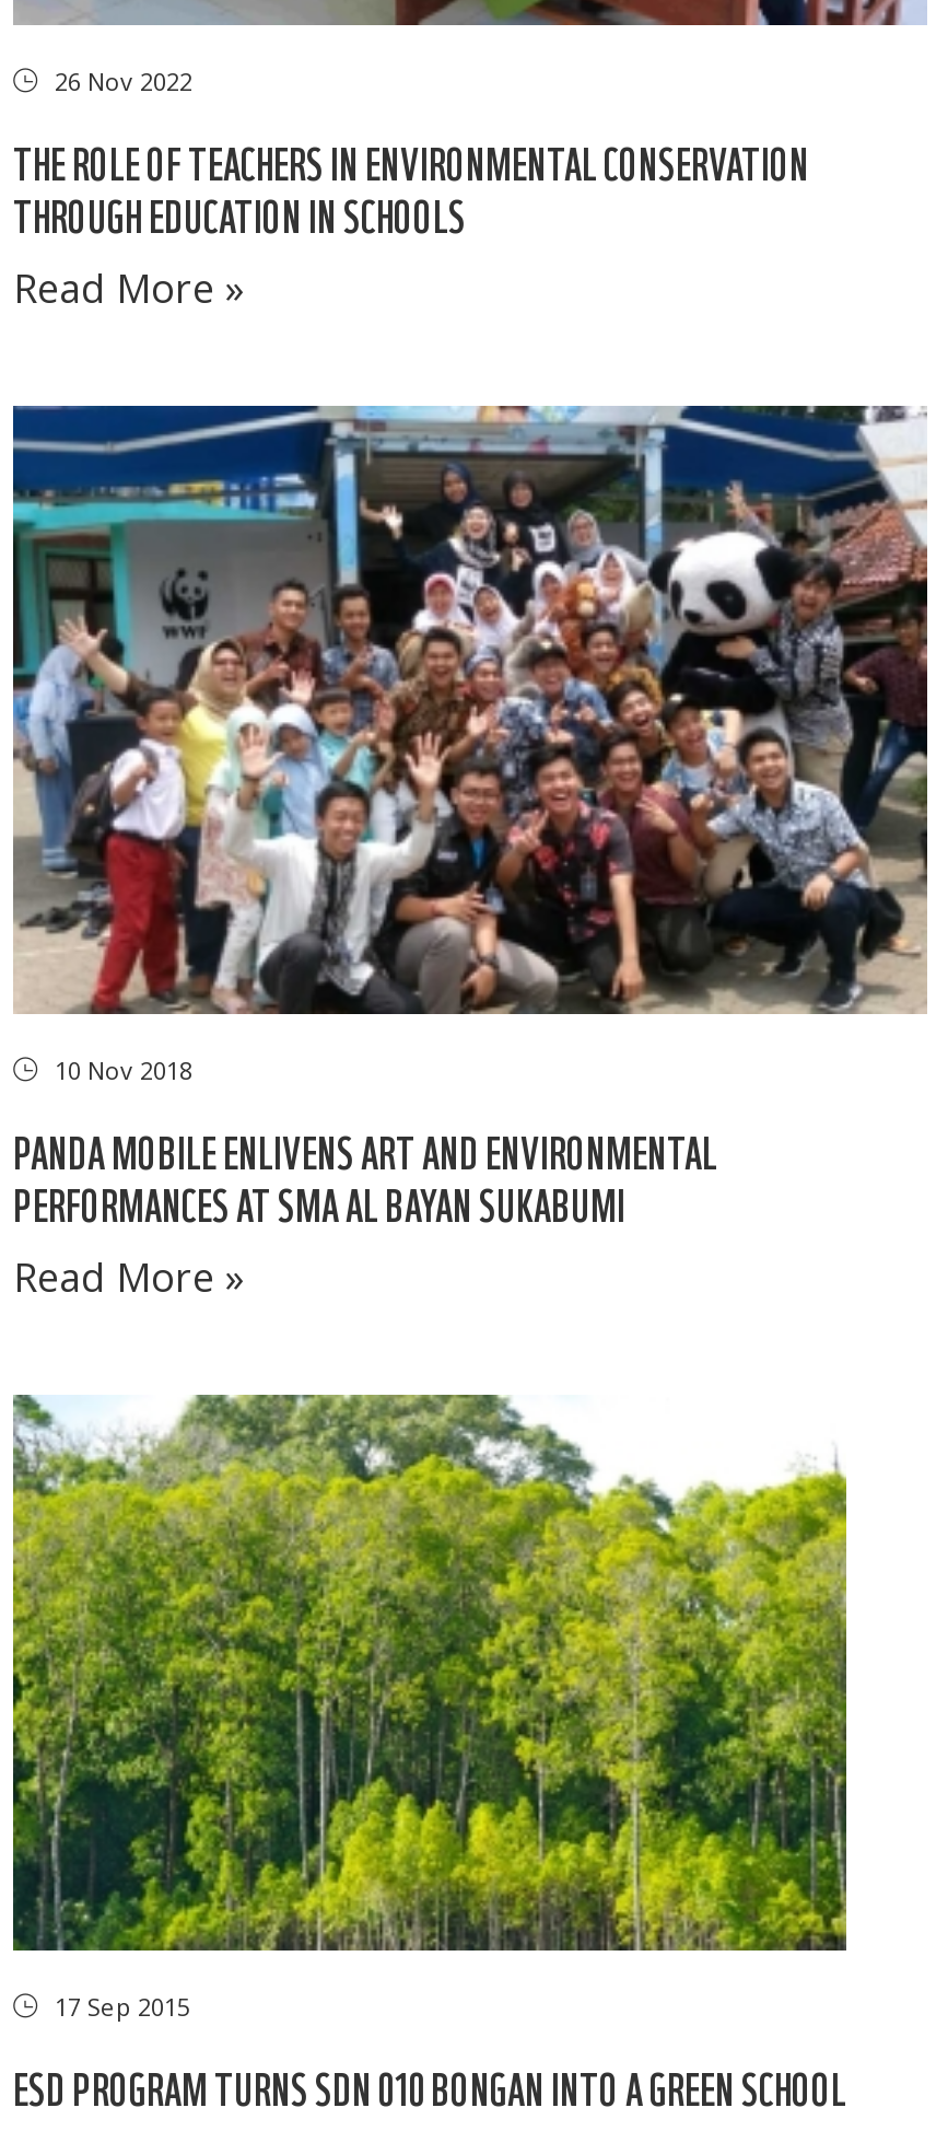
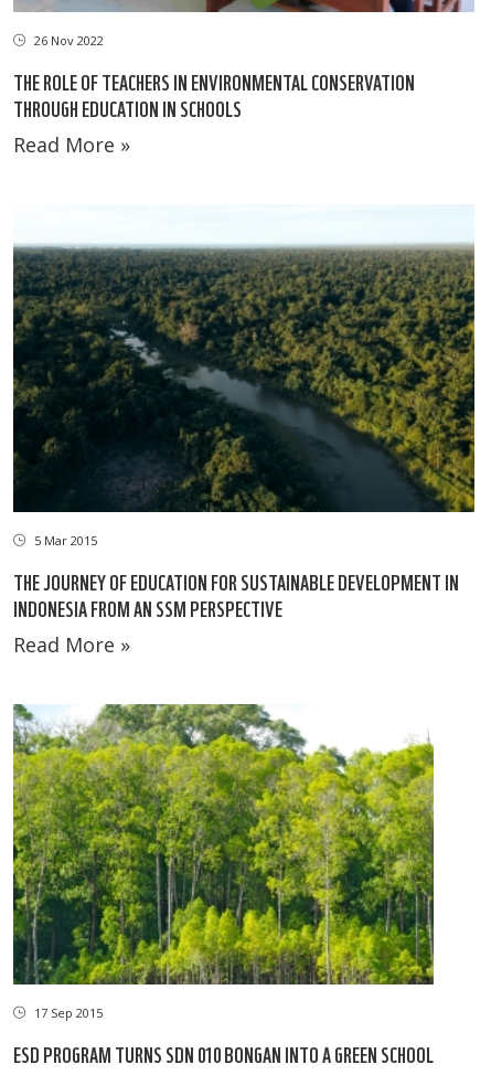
[11,403,929,1087] [image] | 10 Nov 2018 -> [12,204,476,548] [image] | 5 Mar 2015
[13,1124,717,1232] PANDA MOBILE ENLIVENS ART AND ENVIRONMENTAL | PERFORMANCES AT SMA AL BAYAN SUKABUMI -> [13,567,459,621] THE JOURNEY OF EDUCATION FOR SUSTAINABLE DEVELOPMENT IN | INDONESIA FROM AN SSM PERSPECTIVE

